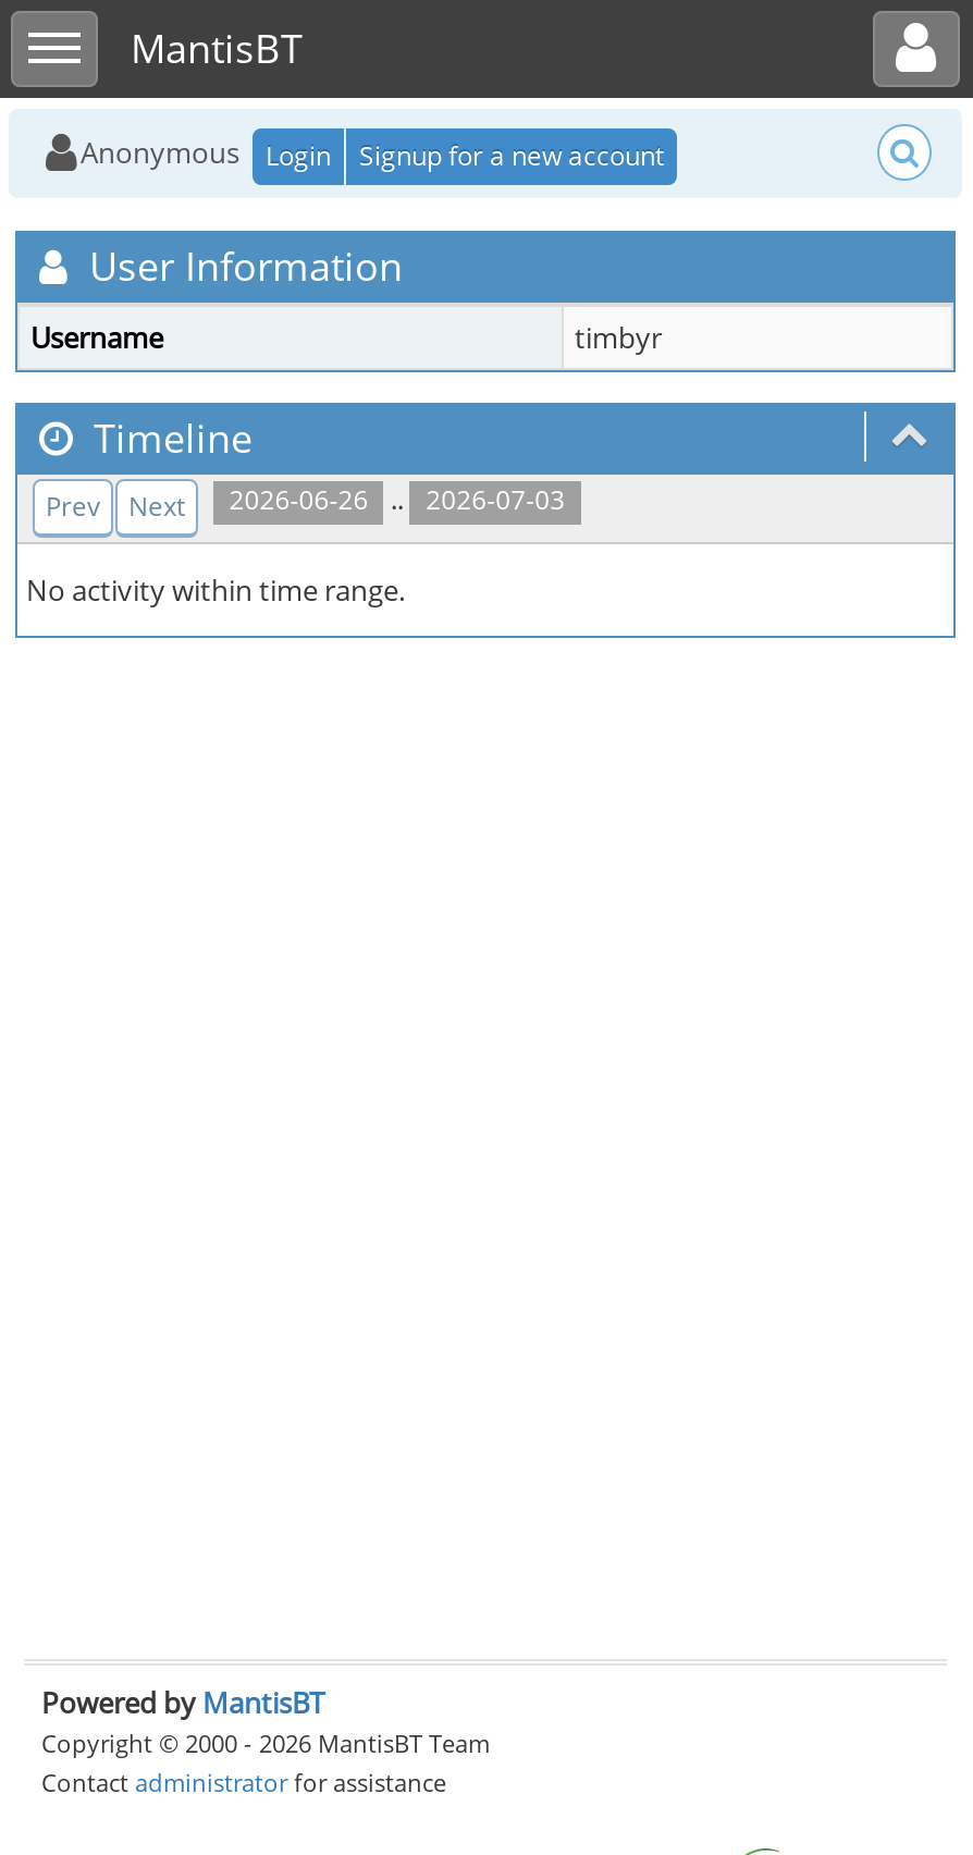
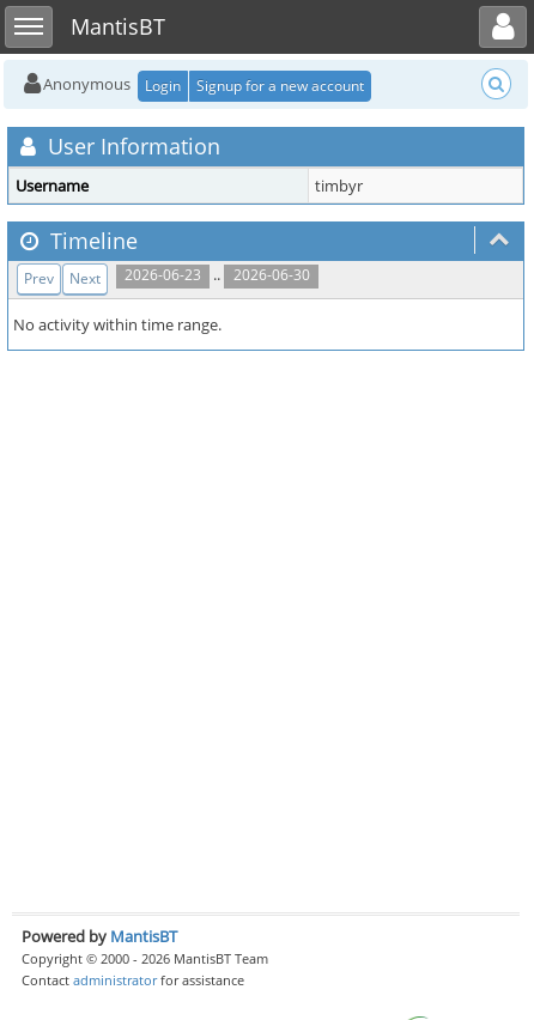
[46,479,565,525] Prev Next 2026-06-26 .. 2026-07-03 -> [24,263,310,289] Prev Next 2026-06-23 .. 2026-06-30

